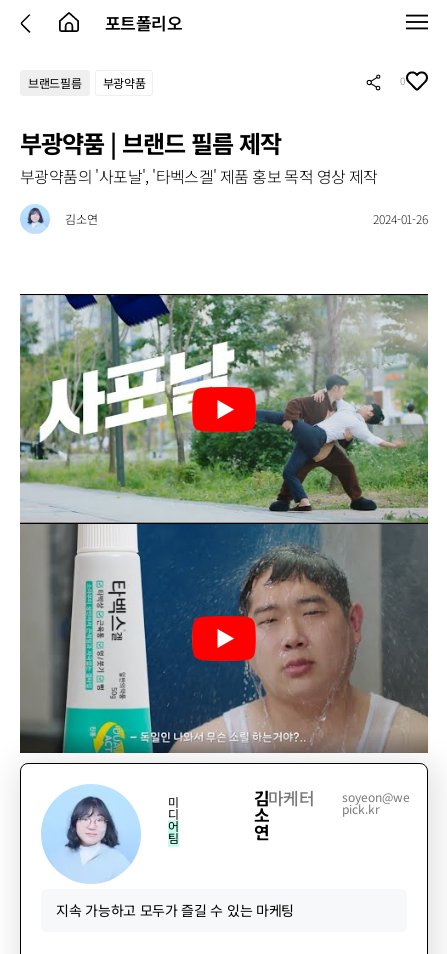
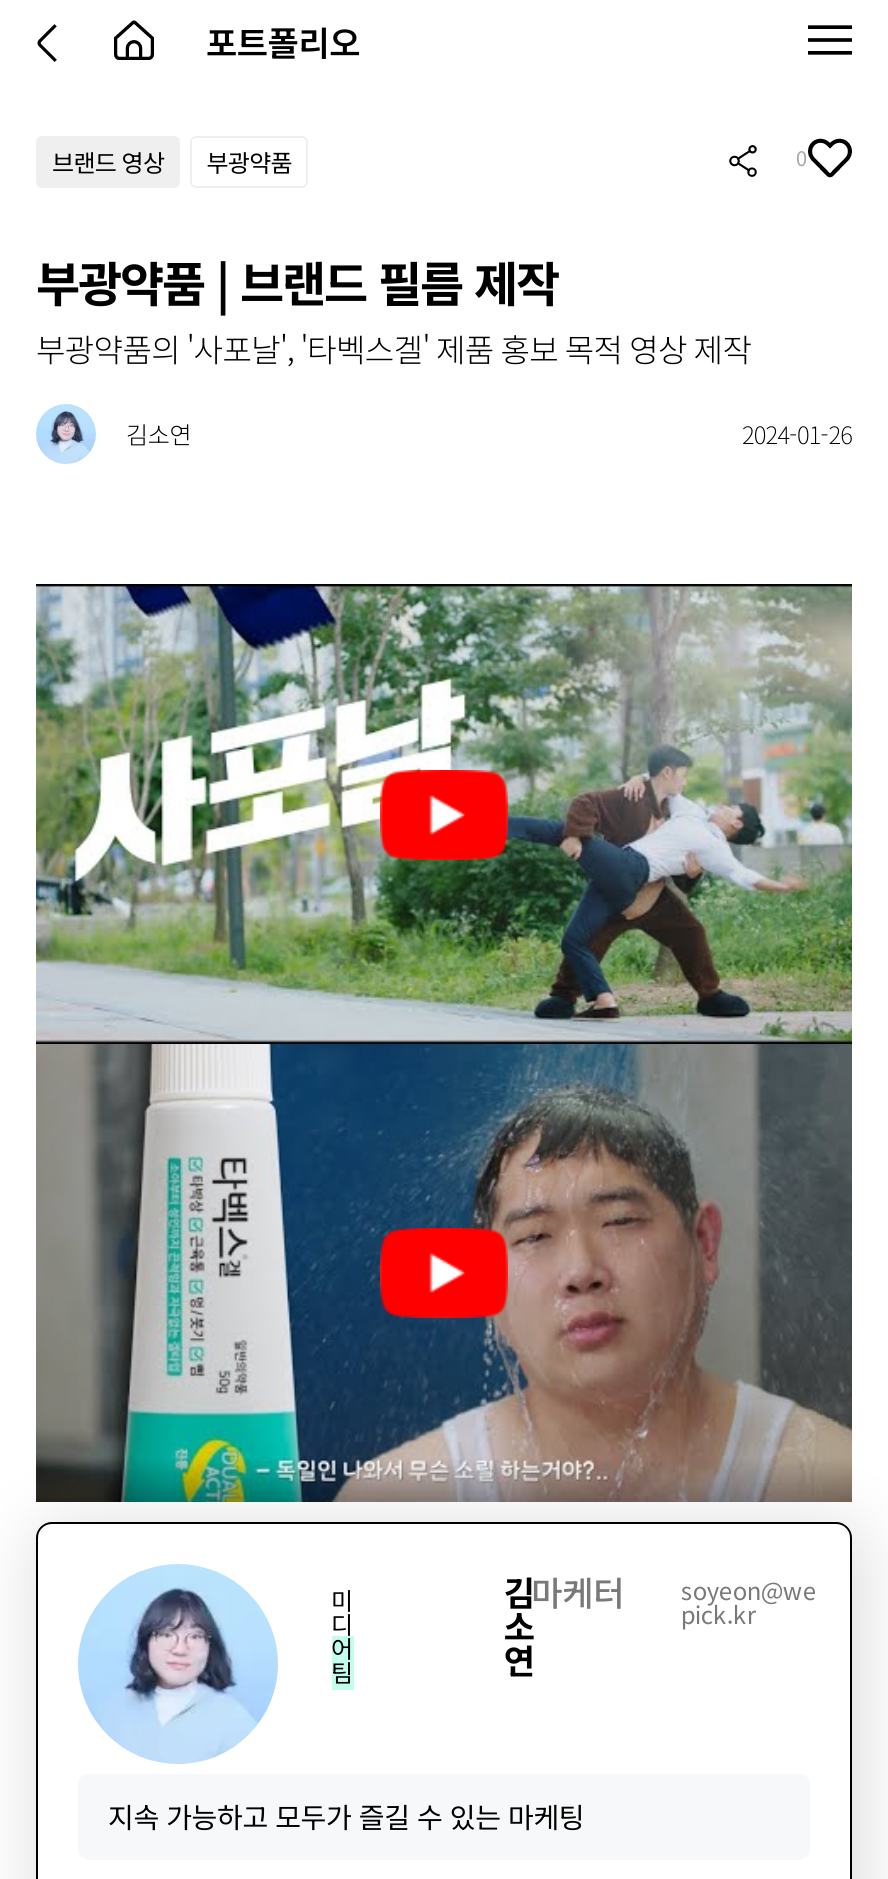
[28,74,81,91] 브랜드필름 -> [52,144,164,178] 브랜드 영상

